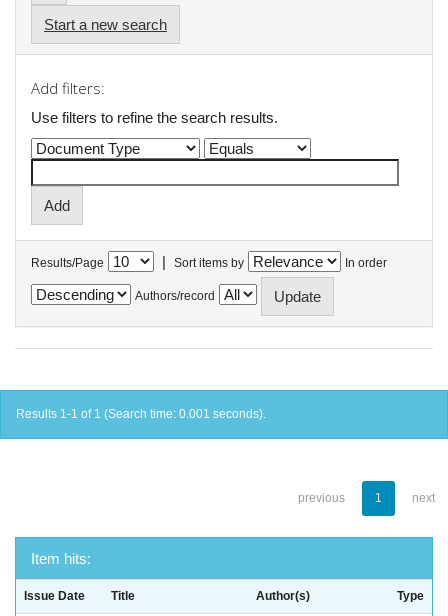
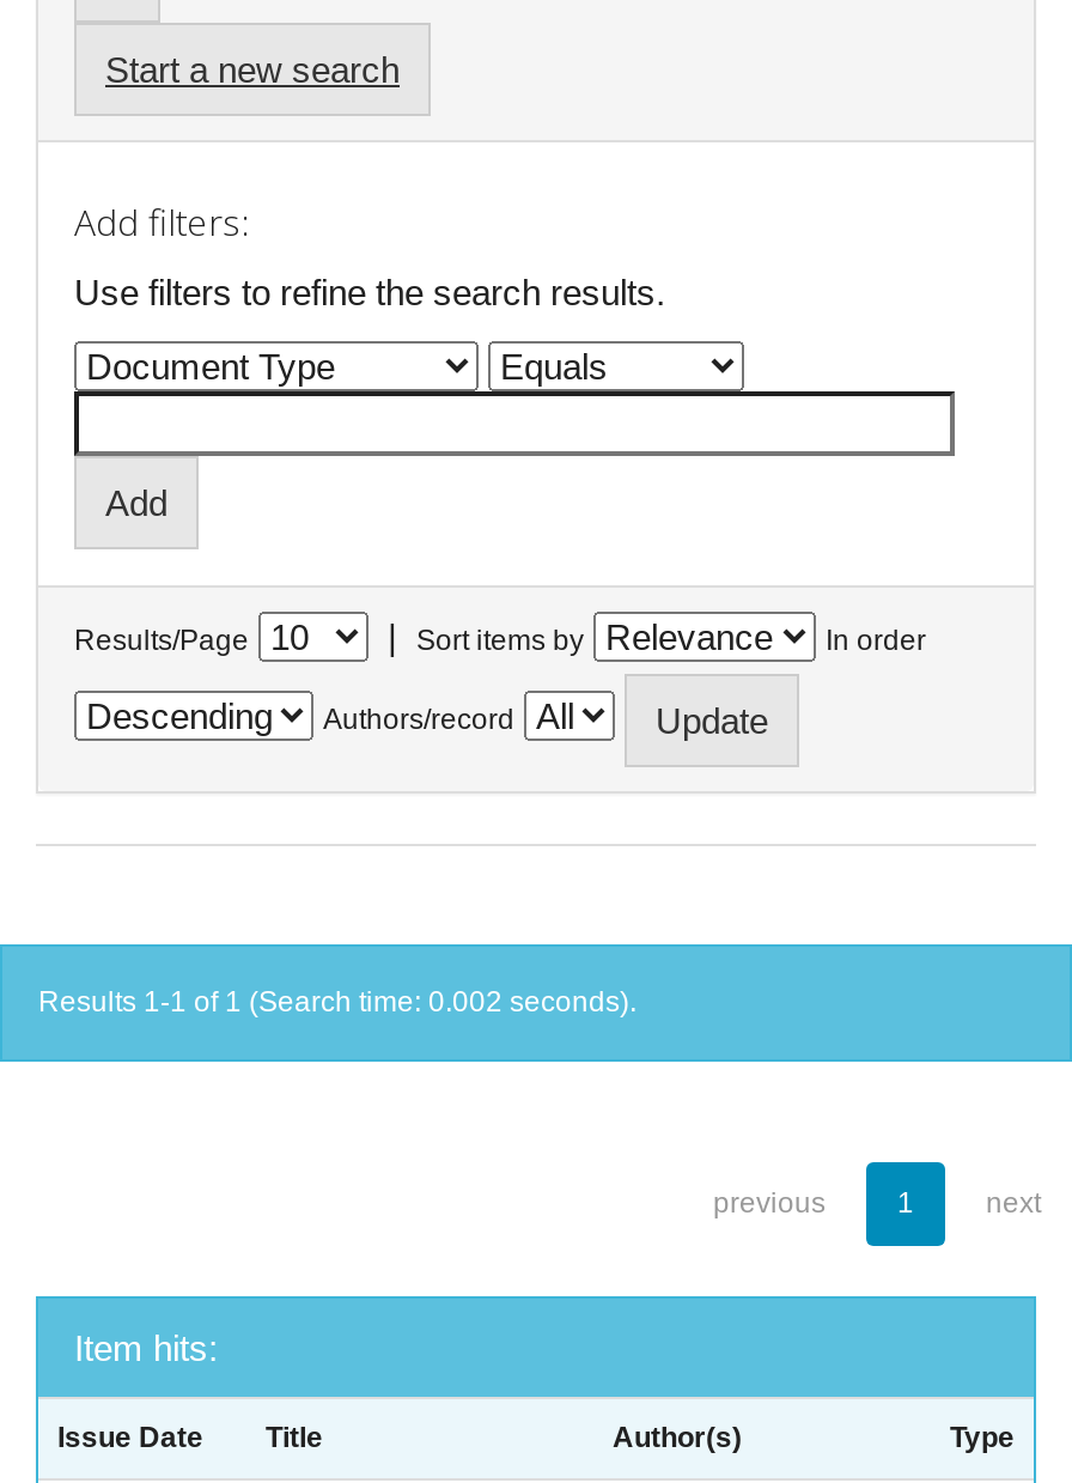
[16,407,266,421] Results 1-1 of 1 (Search time: 0.001 seconds). -> [38,985,636,1019] Results 1-1 of 1 (Search time: 0.002 seconds).

